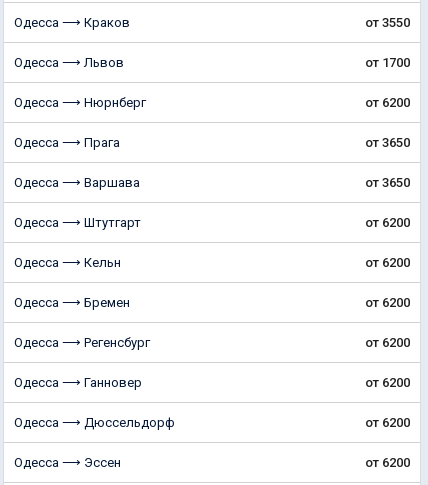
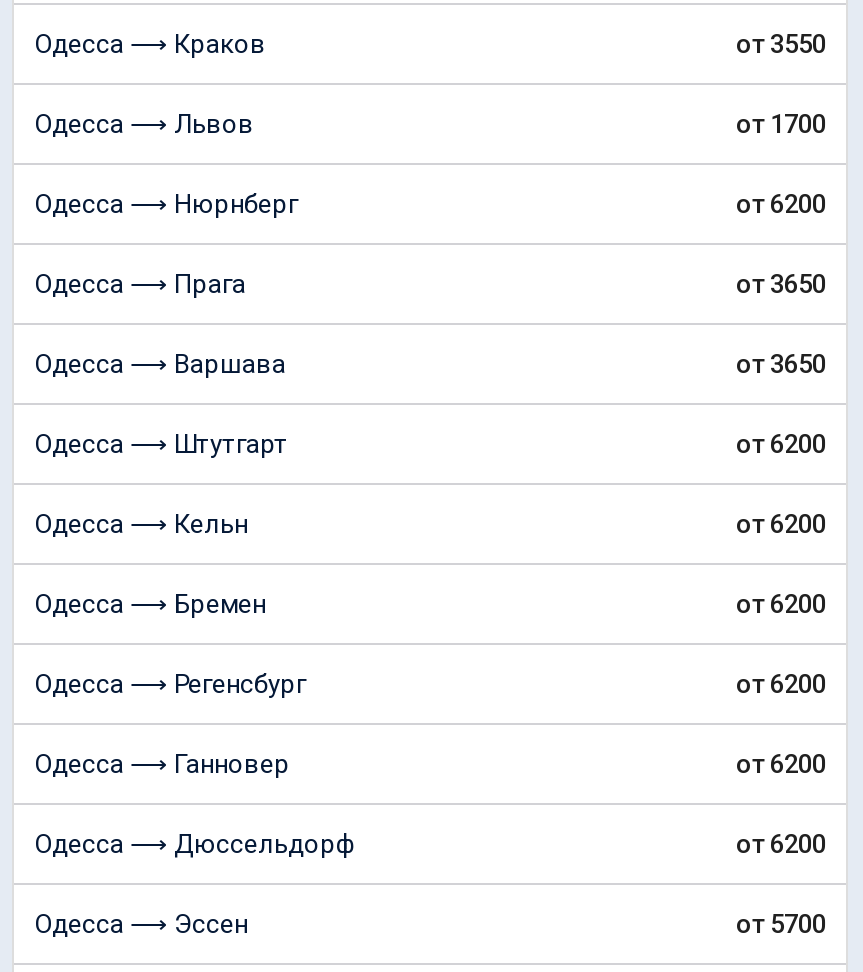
[365,455,410,470] от 6200 -> [736,909,826,939] от 5700

